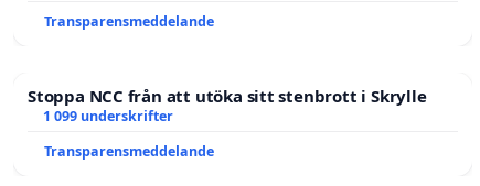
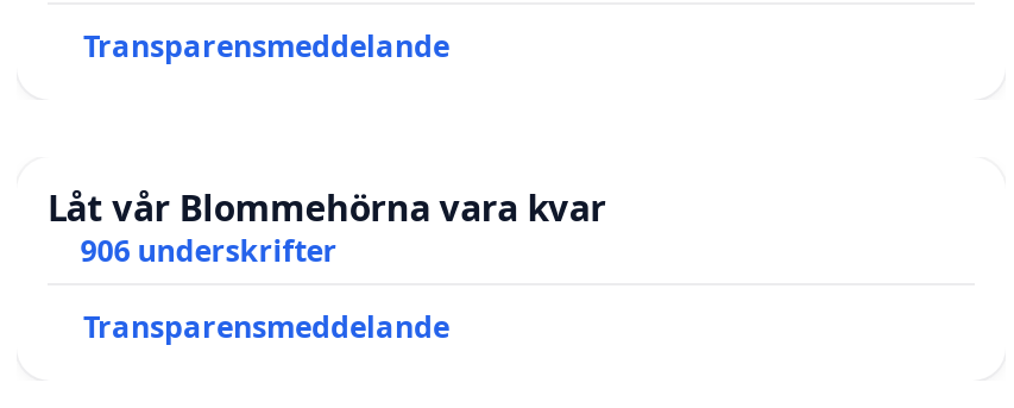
[28,85,426,126] Stoppa NCC från att utöka sitt stenbrott i Skrylle | 1 099 underskrifter -> [48,184,606,272] Låt vår Blommehörna vara kvar | 906 underskrifter

